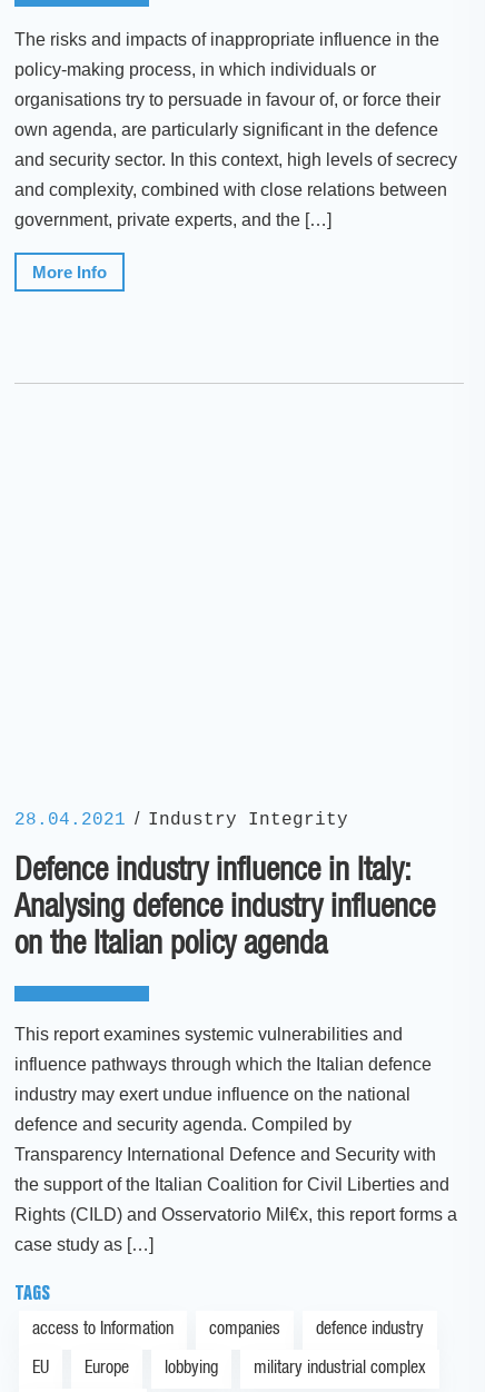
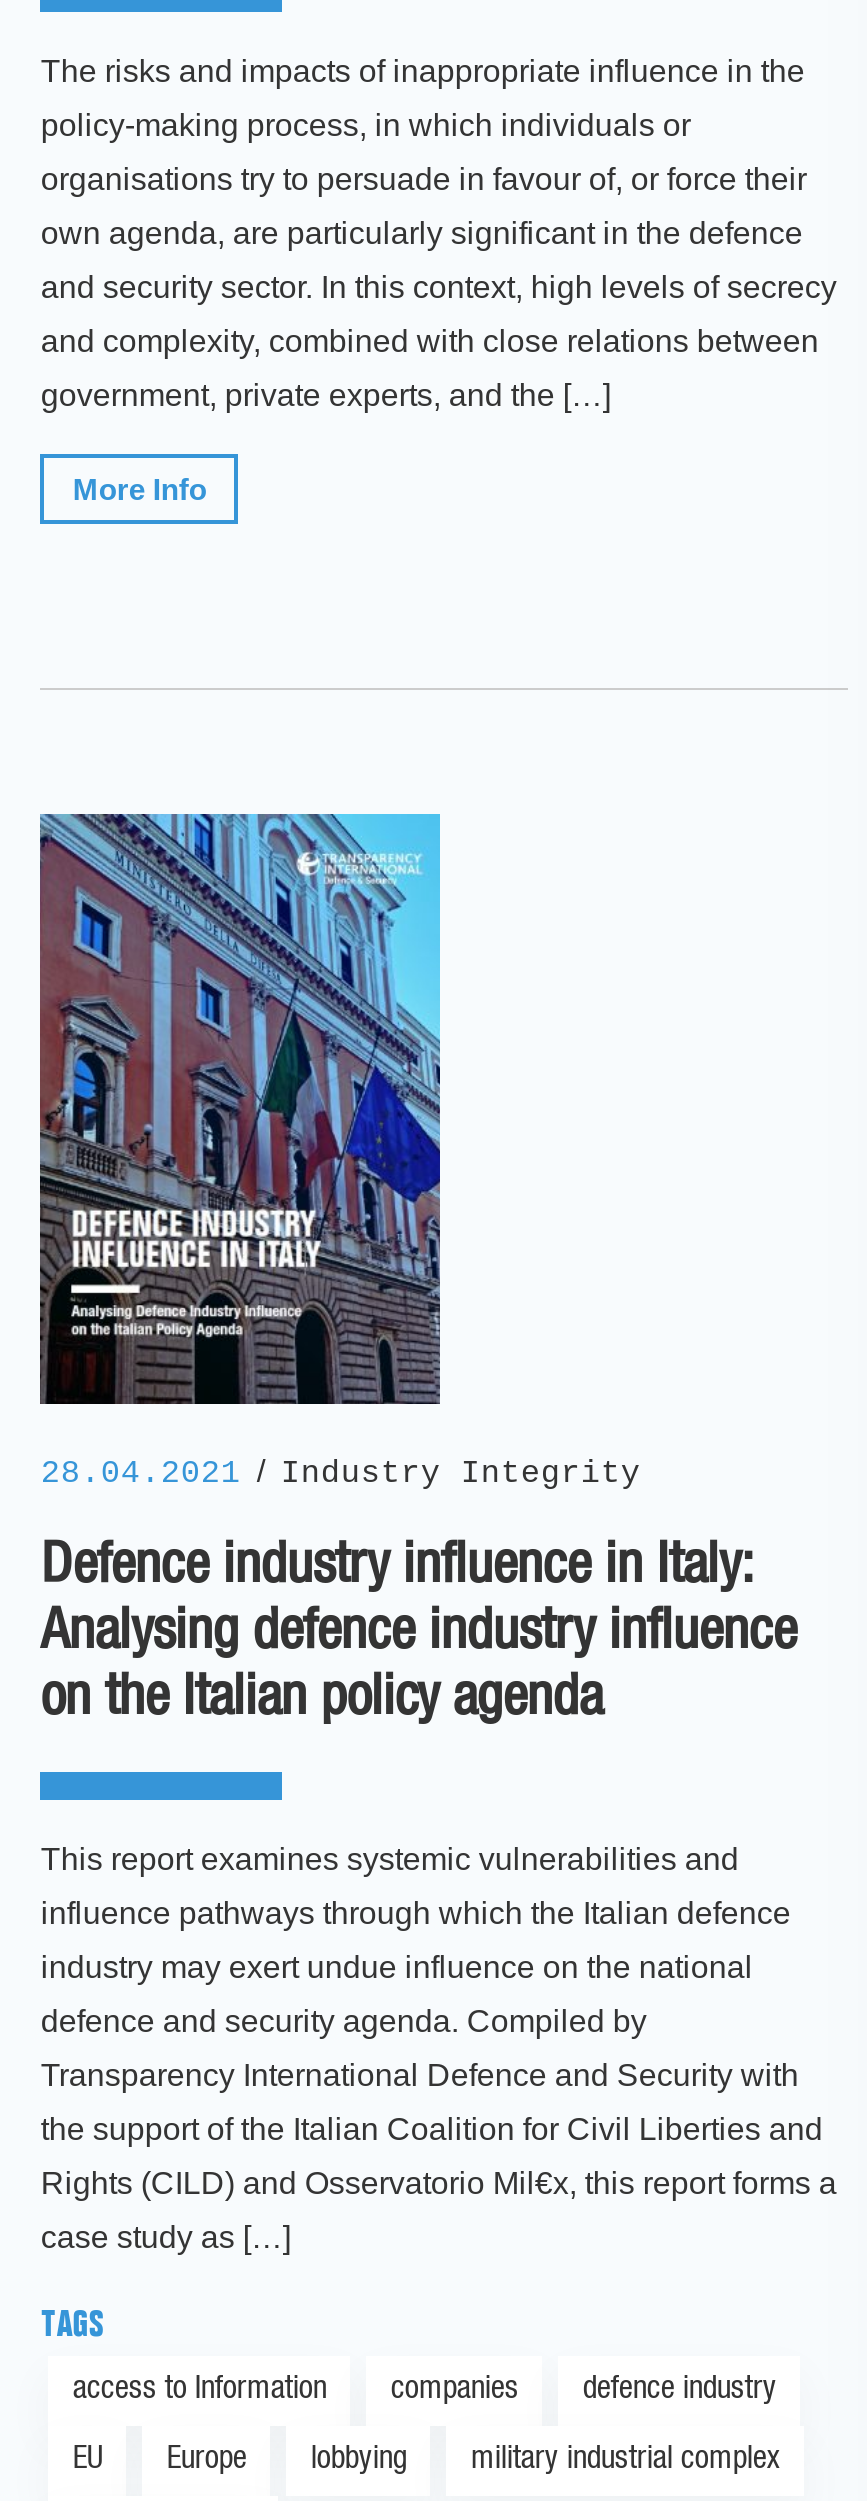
none -> [38,812,442,1406] [image]

